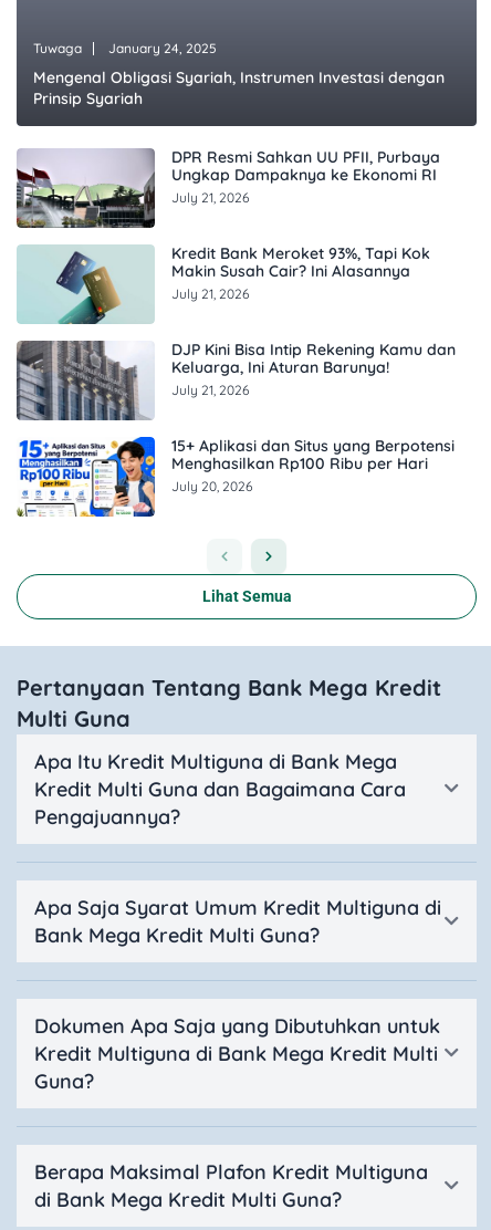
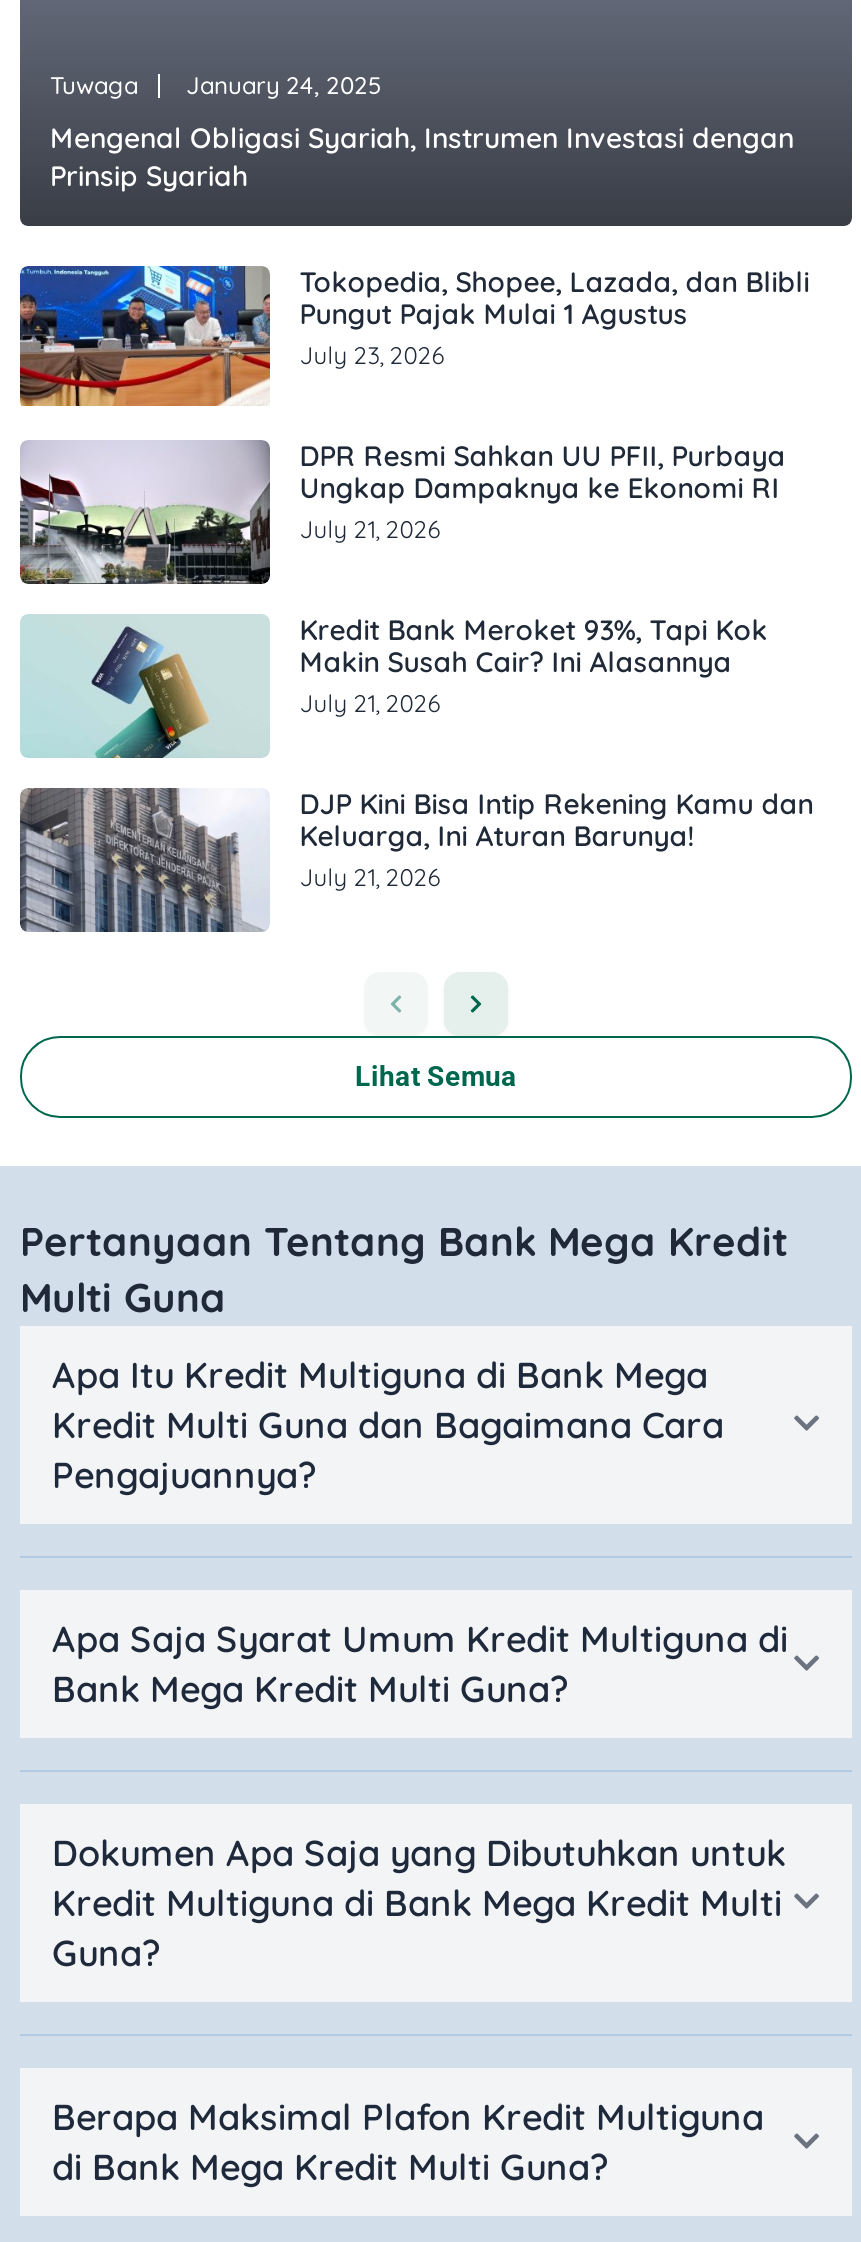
none -> [18,264,810,408] [image] | Tokopedia, Shopee, Lazada, dan Blibli | Pungut Pajak Mulai 1 Agustus | July 23, 2026
moved [14,147,455,398] -> [16,438,814,892]: [image] | DPR Resmi Sahkan UU PFII, Purbaya | Ungkap Dampaknya ke Ekonomi RI | ... | Keluarga, Ini Aturan Barunya! | July 21, 2026
[17,436,454,518] [image] | 15+ Aplikasi dan Situs yang Berpotensi | Menghasilkan Rp100 Ribu per Hari | July 20, 2026 -> none

